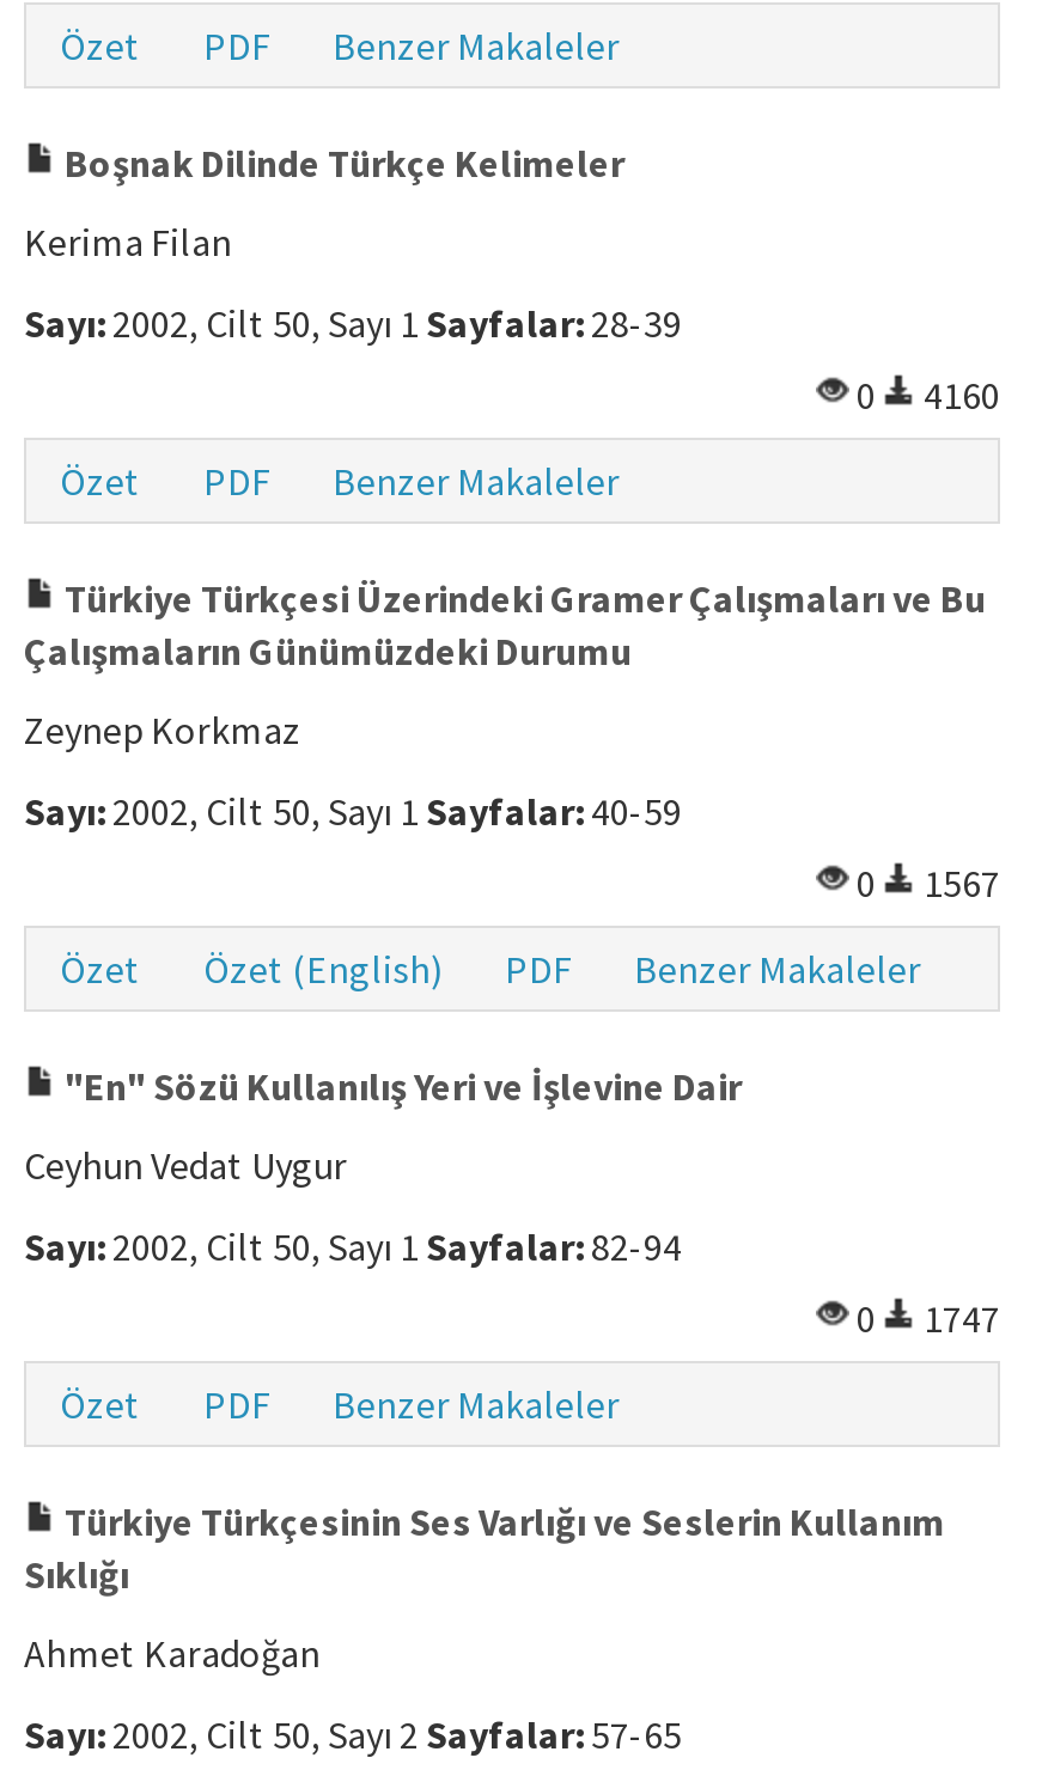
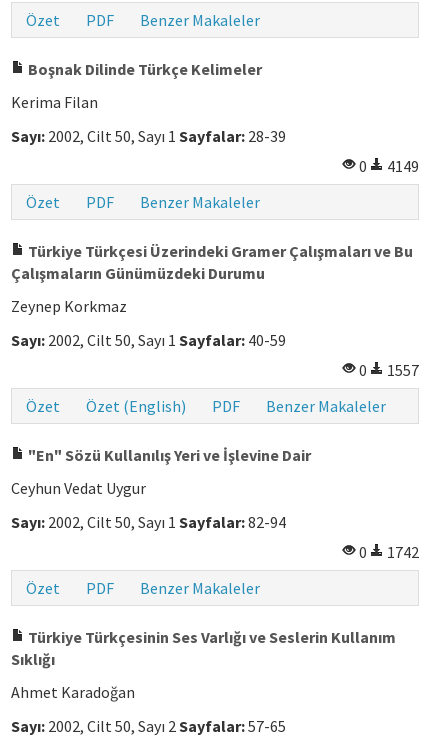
[849,372,1000,420] 0 4160 -> [356,156,419,176] 0 4149
[849,860,1000,907] 0 1567 -> [356,360,419,380] 0 1557
[849,1295,1000,1343] 0 1747 -> [356,542,419,562] 0 1742

